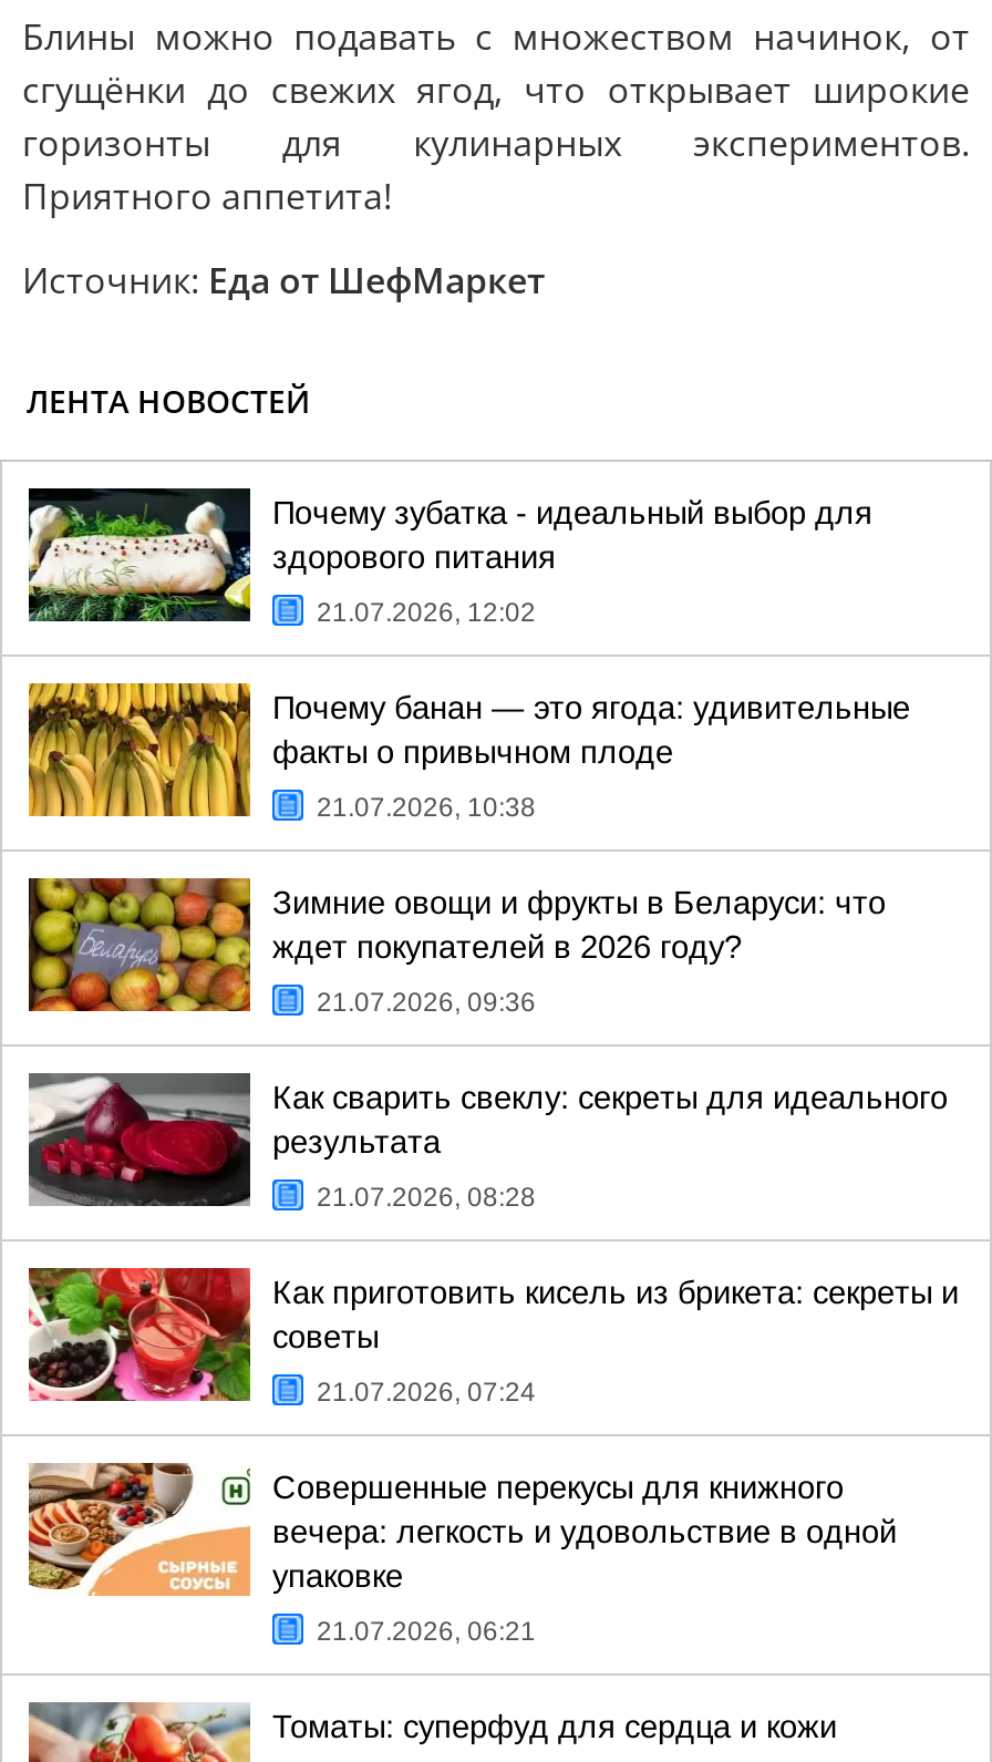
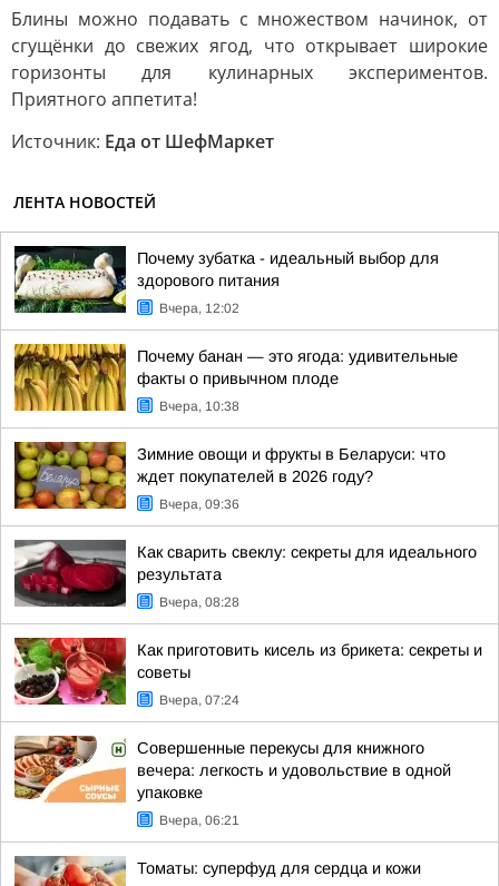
[317,597,536,628] 21.07.2026, 12:02 -> [159,301,239,316] Вчера, 12:02
[317,792,536,823] 21.07.2026, 10:38 -> [159,398,239,414] Вчера, 10:38
[317,987,536,1018] 21.07.2026, 09:36 -> [159,496,239,512] Вчера, 09:36
[317,1182,536,1213] 21.07.2026, 08:28 -> [159,594,239,610] Вчера, 08:28
[317,1377,536,1408] 21.07.2026, 07:24 -> [159,692,239,708] Вчера, 07:24
[317,1616,536,1647] 21.07.2026, 06:21 -> [159,813,239,828] Вчера, 06:21

